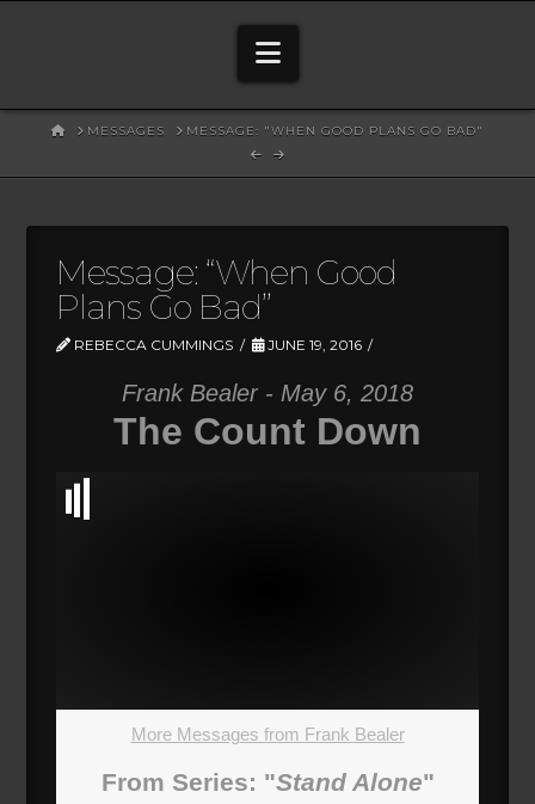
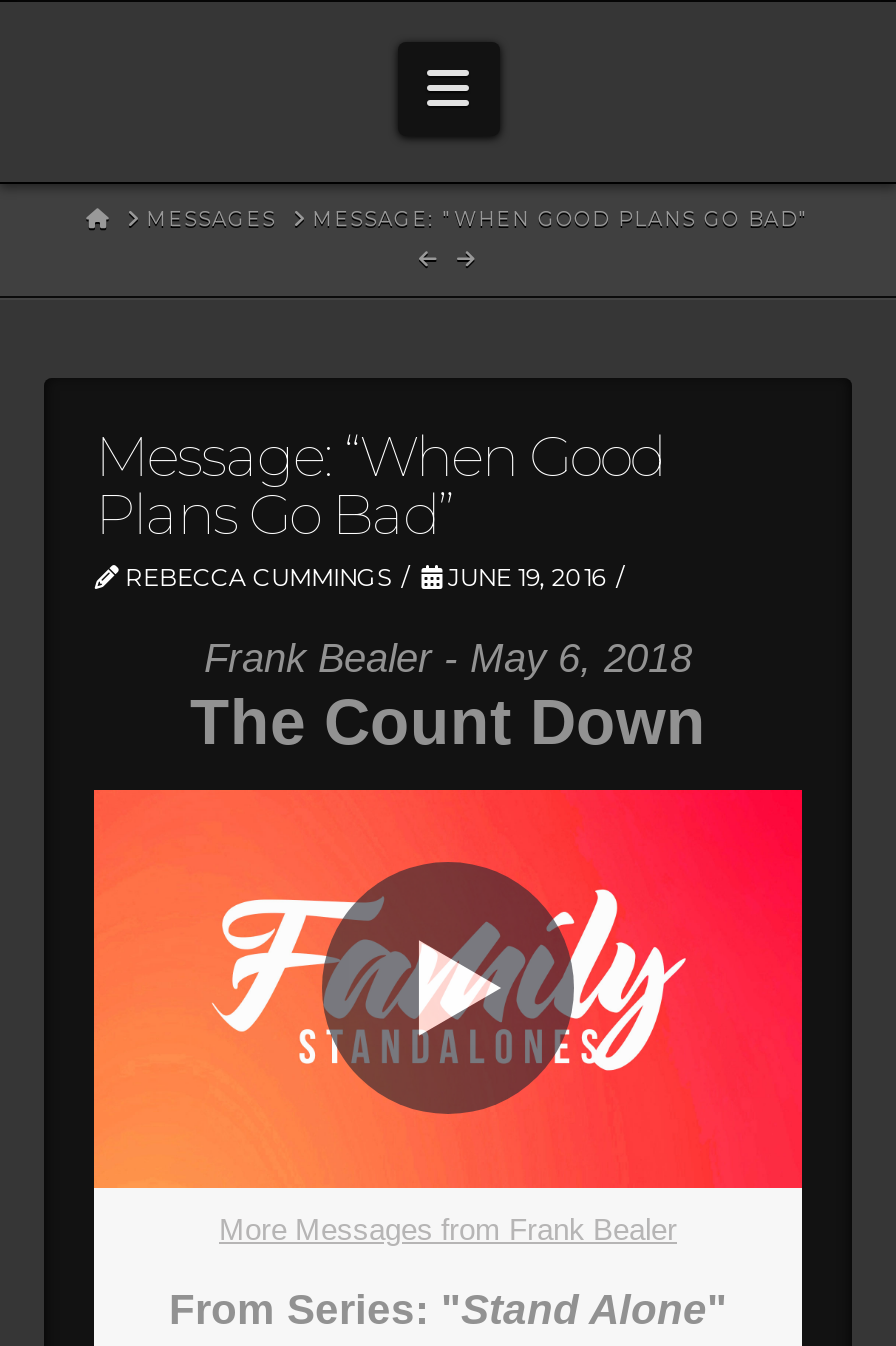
none -> [92,788,804,1190] [image]

